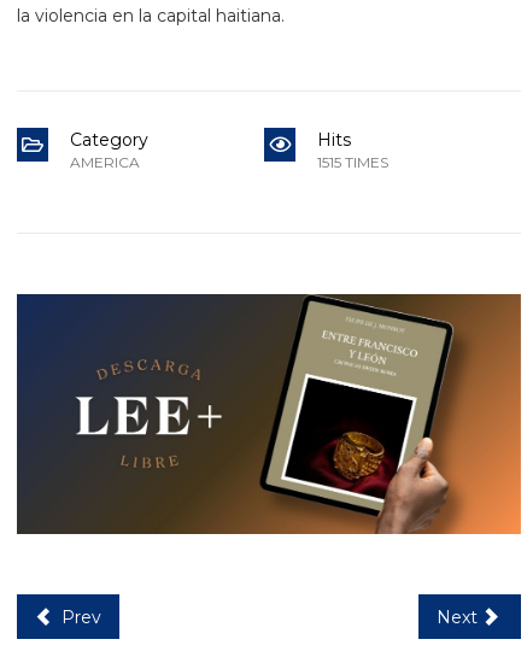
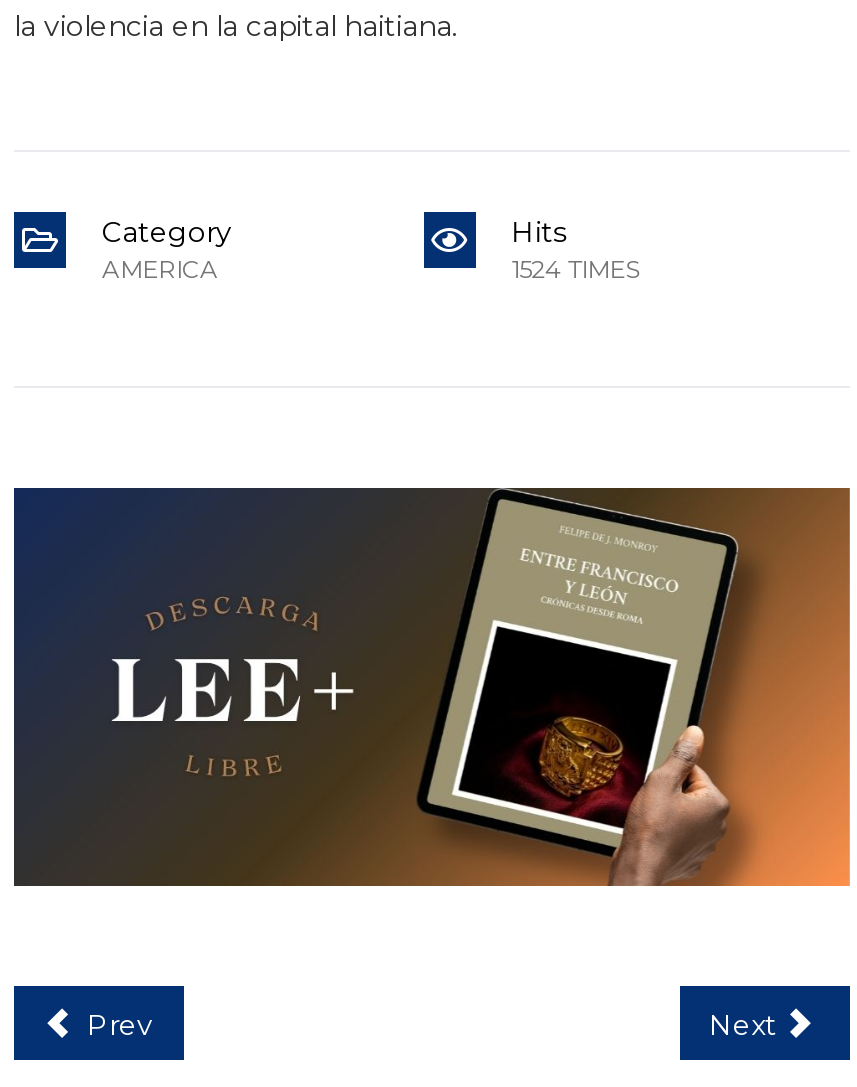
[317,153,388,171] 1515 TIMES -> [511,254,639,284] 1524 TIMES

